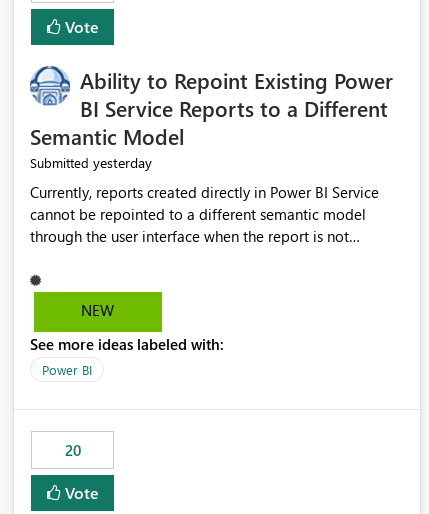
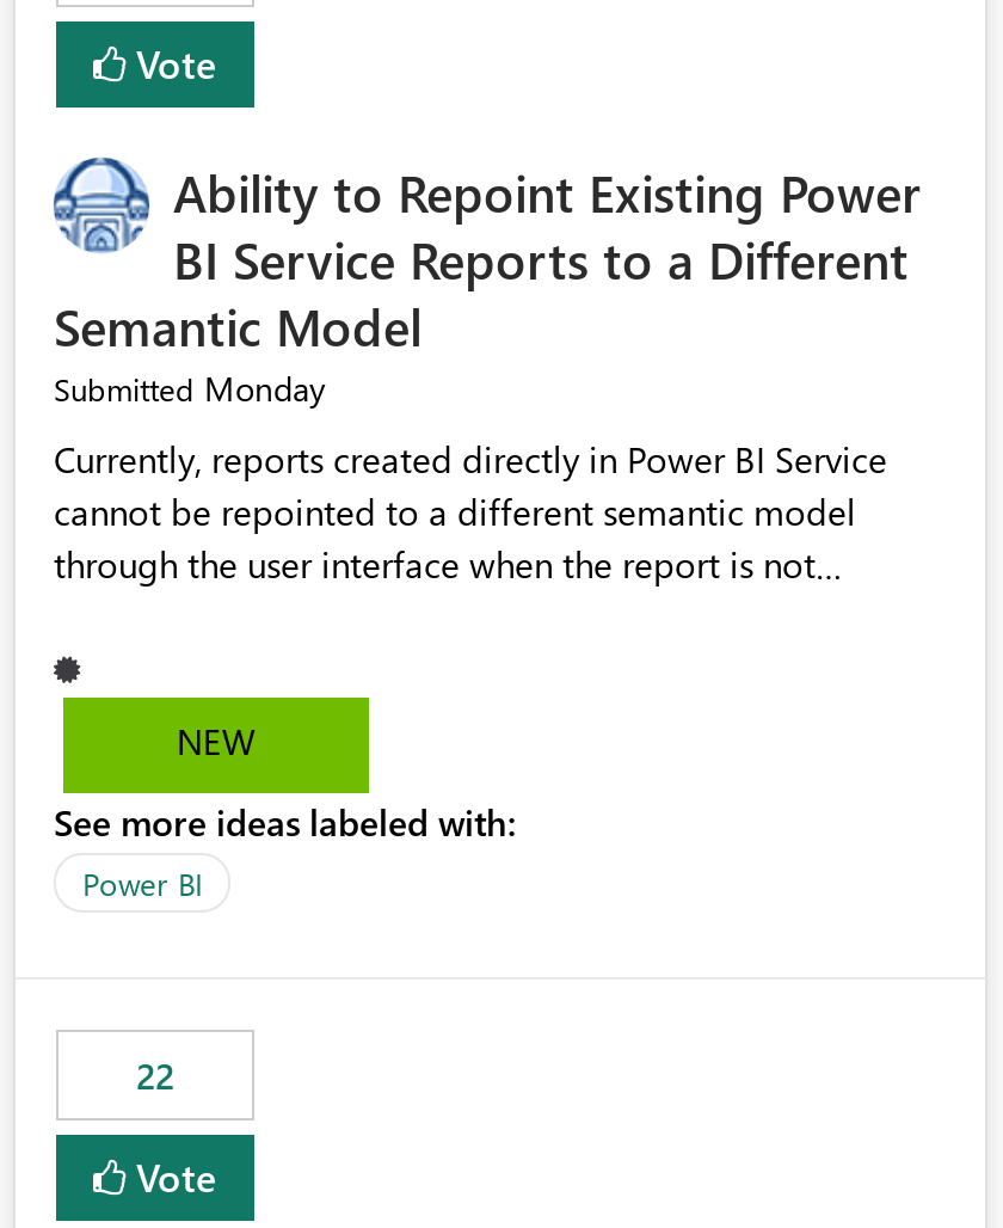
[30,153,152,172] Submitted yesterday -> [54,366,326,412] Submitted Monday
[64,440,80,460] 20 -> [136,1052,174,1100] 22

